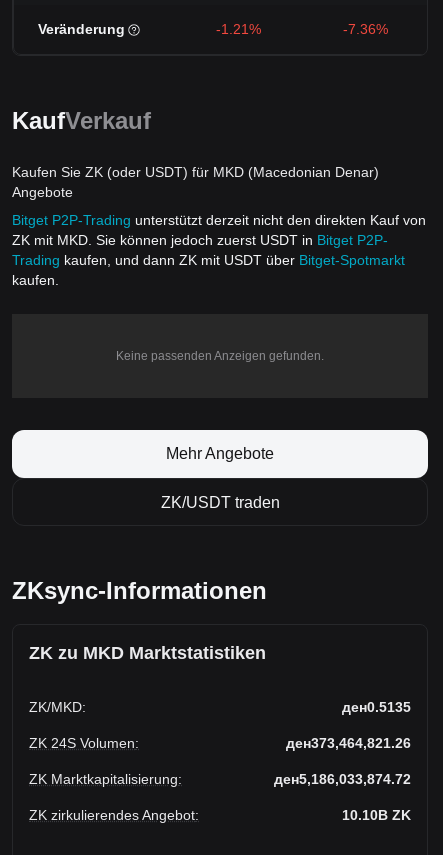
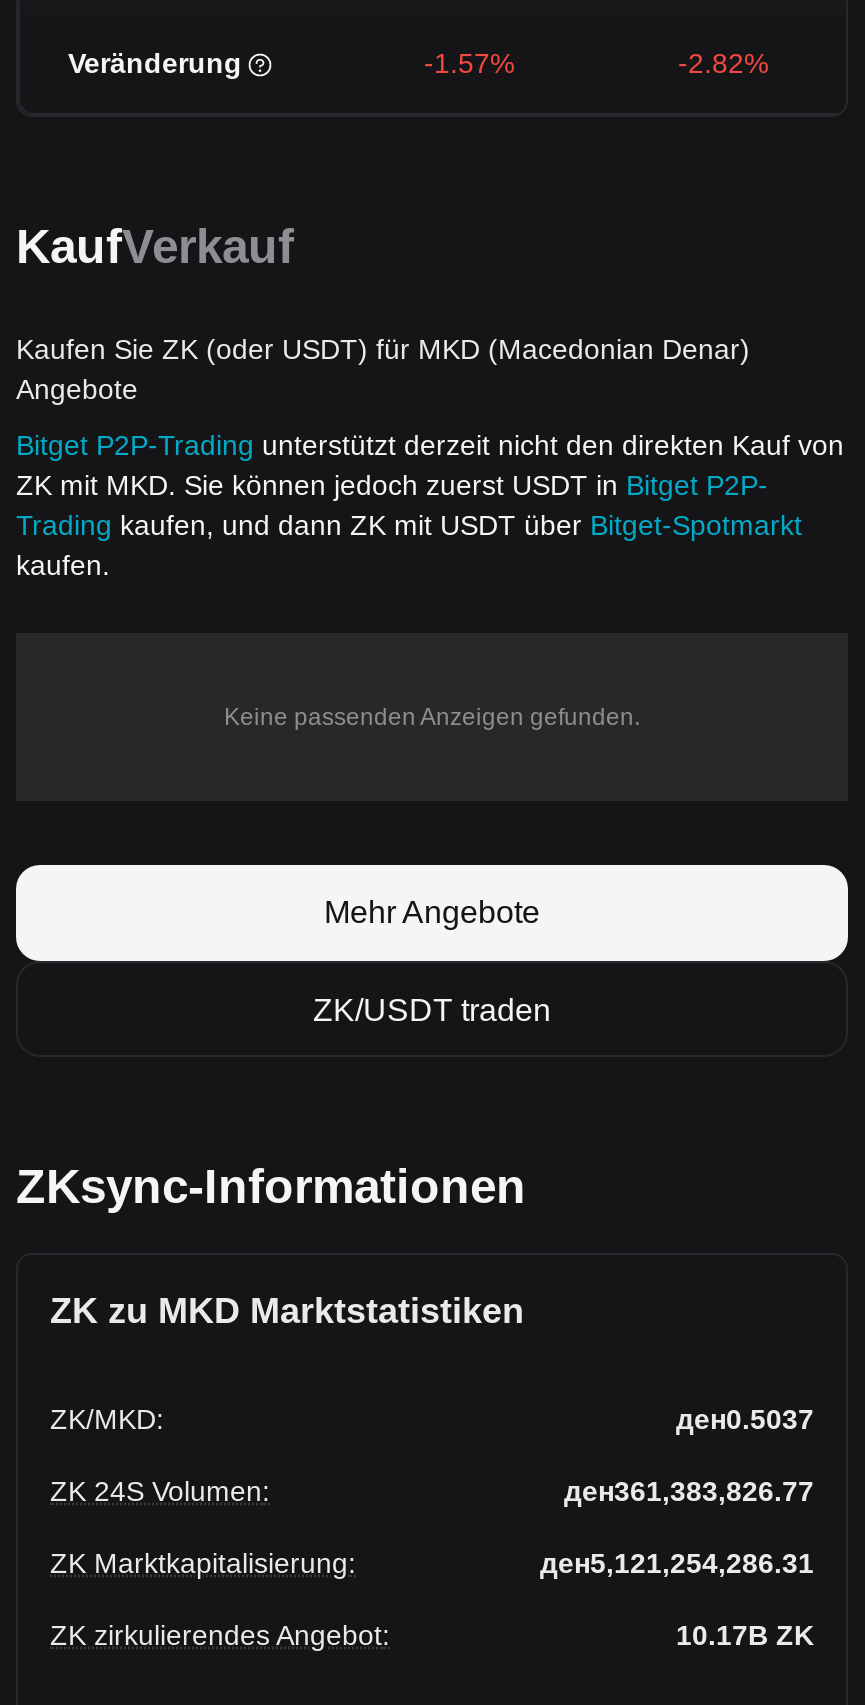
[216,21,261,37] -1.21% -> [424,47,514,79] -1.57%
[343,21,388,37] -7.36% -> [678,47,768,79] -2.82%
[342,699,411,715] ден0.5135 -> [676,1403,814,1435] ден0.5037
[286,735,411,751] ден373,464,821.26 -> [564,1475,814,1507] ден361,383,826.77
[274,771,411,787] ден5,186,033,874.72 -> [540,1547,814,1579] ден5,121,254,286.31
[342,807,411,823] 10.10B ZK -> [676,1619,814,1651] 10.17B ZK

